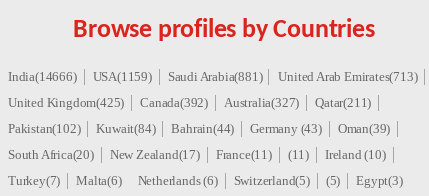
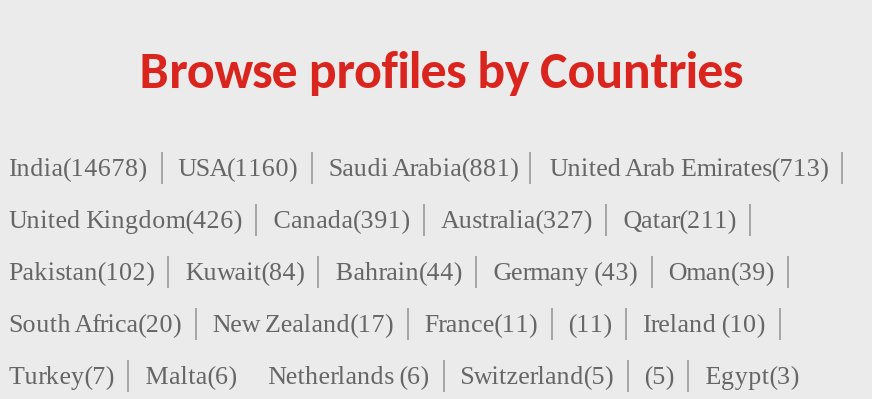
[8,69,152,84] India(14666) | USA(1159) -> [9,151,297,181] India(14678) | USA(1160)
[8,95,208,110] United Kingdom(425) | Canada(392) -> [9,203,409,233] United Kingdom(426) | Canada(391)

